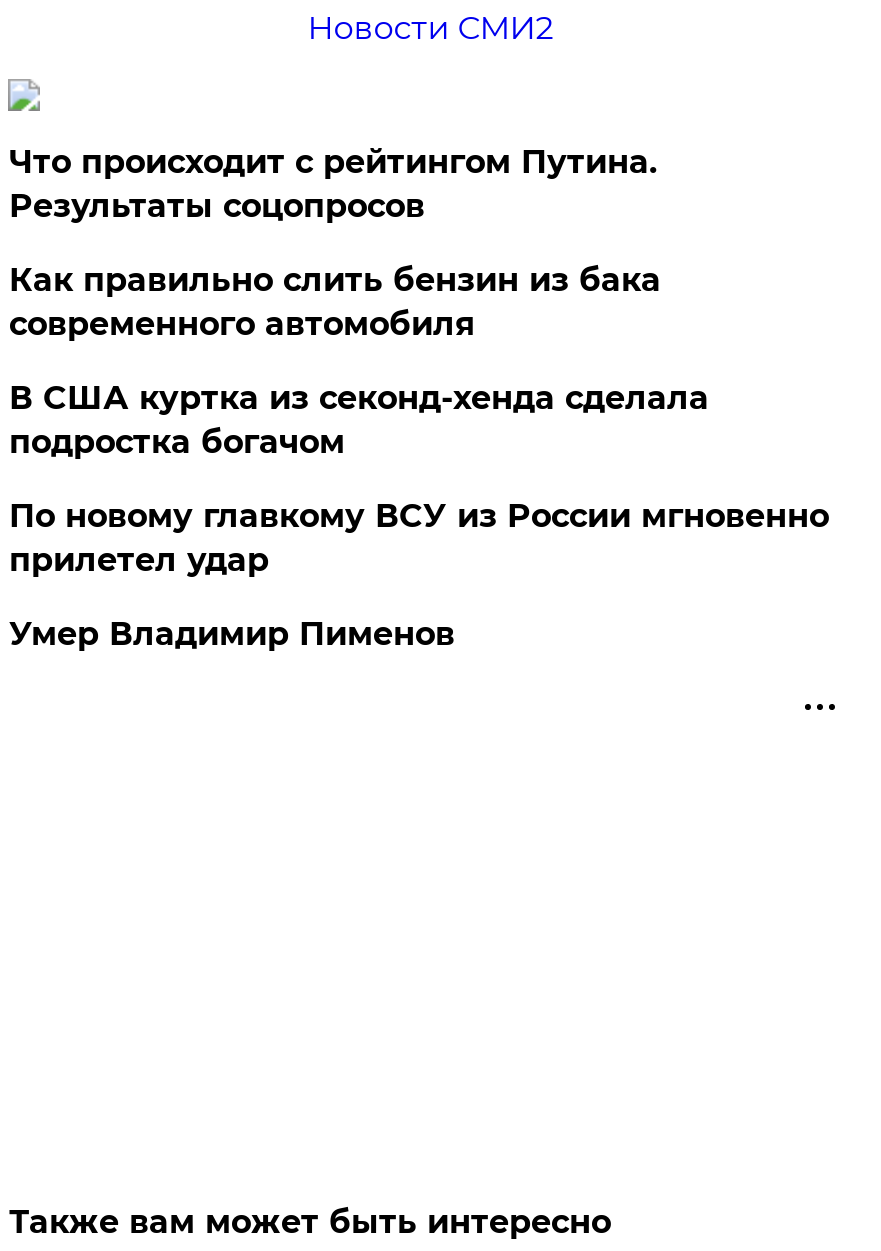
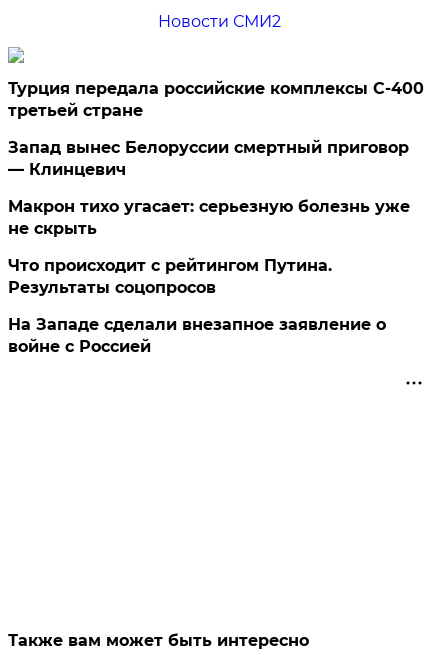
none -> [8,79,424,238] Турция передала российские комплексы С-400 | третьей стране | Запад вынес Белоруссии смертный приговор | — Клинцевич | Макрон тихо угасает: серьезную болезнь уже | не скрыть
moved [9,144,657,226] -> [8,256,332,297]: Что происходит с рейтингом Путина. | Результаты соцопросов
[9,262,829,654] Как правильно слить бензин из бака | современного автомобиля | В США куртка из секонд-хенда сделала | подростка богачом | По новому главкому ВСУ из России мгновенно | прилетел удар | Умер Владимир Пименов -> [8,315,386,356] На Западе сделали внезапное заявление о | войне с Россией

